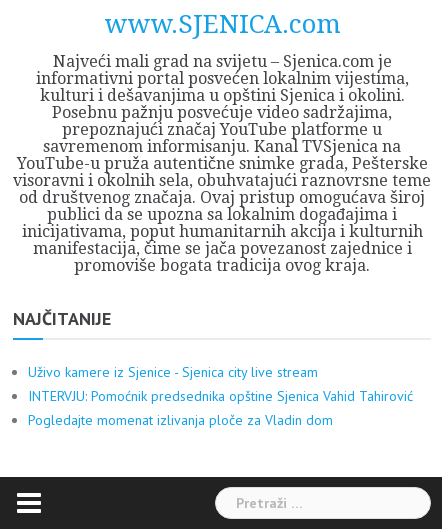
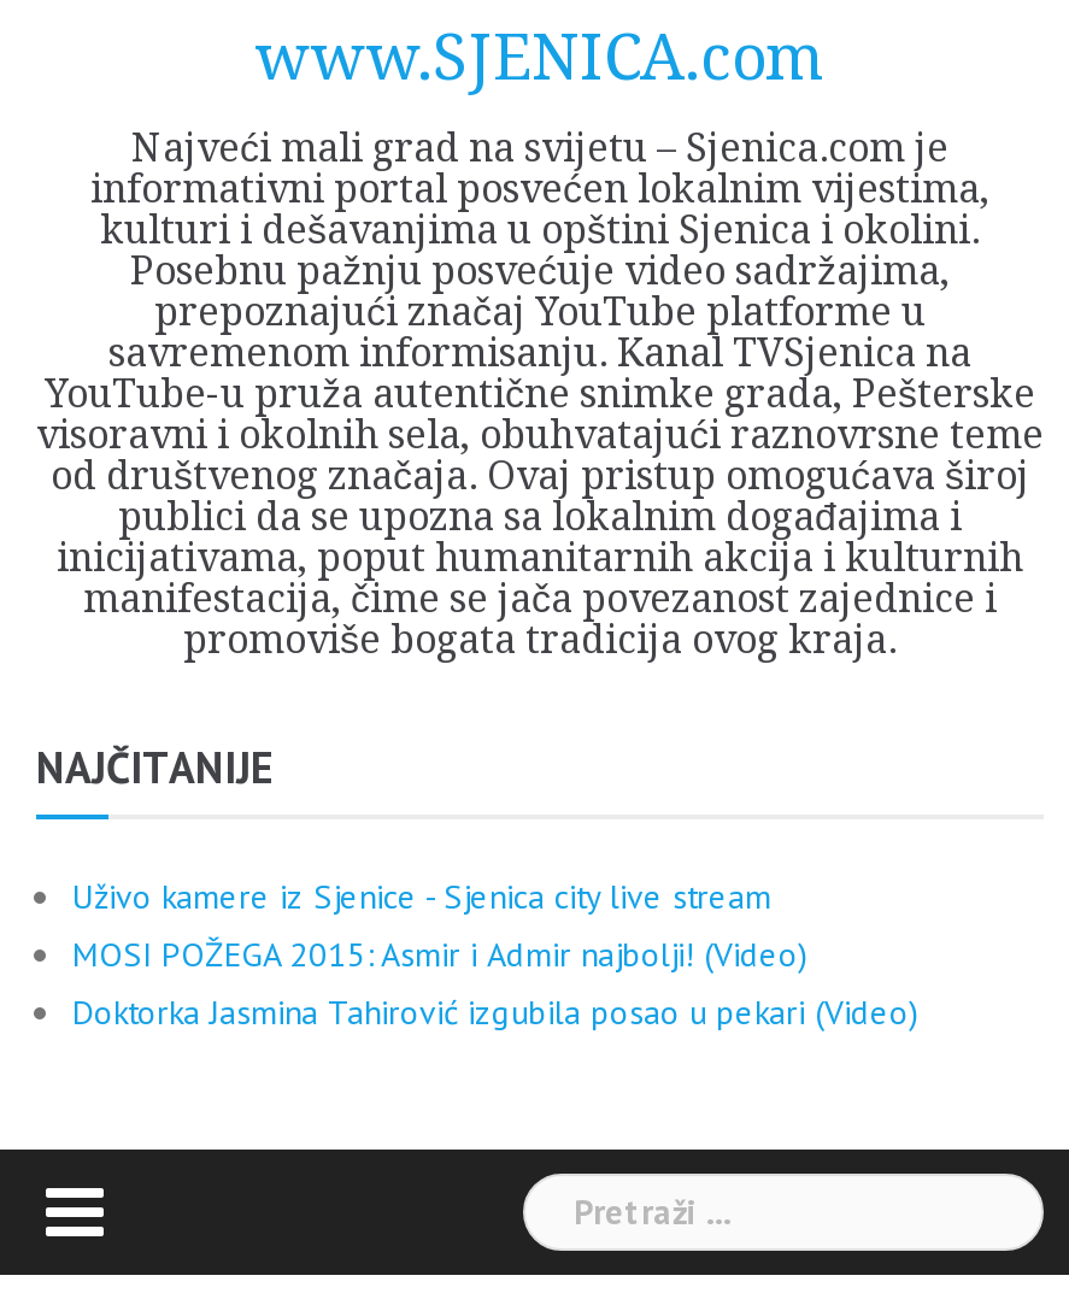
[28,387,413,429] INTERVJU: Pomoćnik predsednika opštine Sjenica Vahid Tahirović | Pogledajte momenat izlivanja ploče za Vladin dom -> [72,933,918,1034] MOSI POŽEGA 2015: Asmir i Admir najbolji! (Video) | Doktorka Jasmina Tahirović izgubila posao u pekari (Video)

